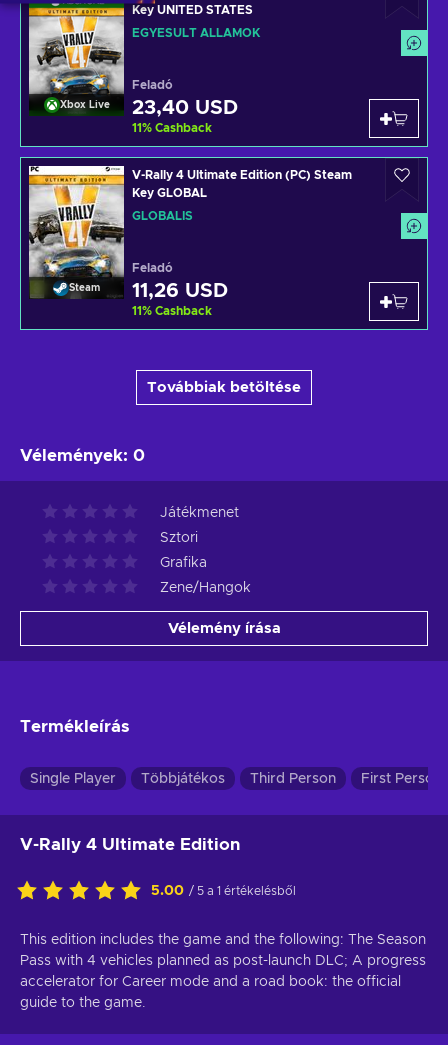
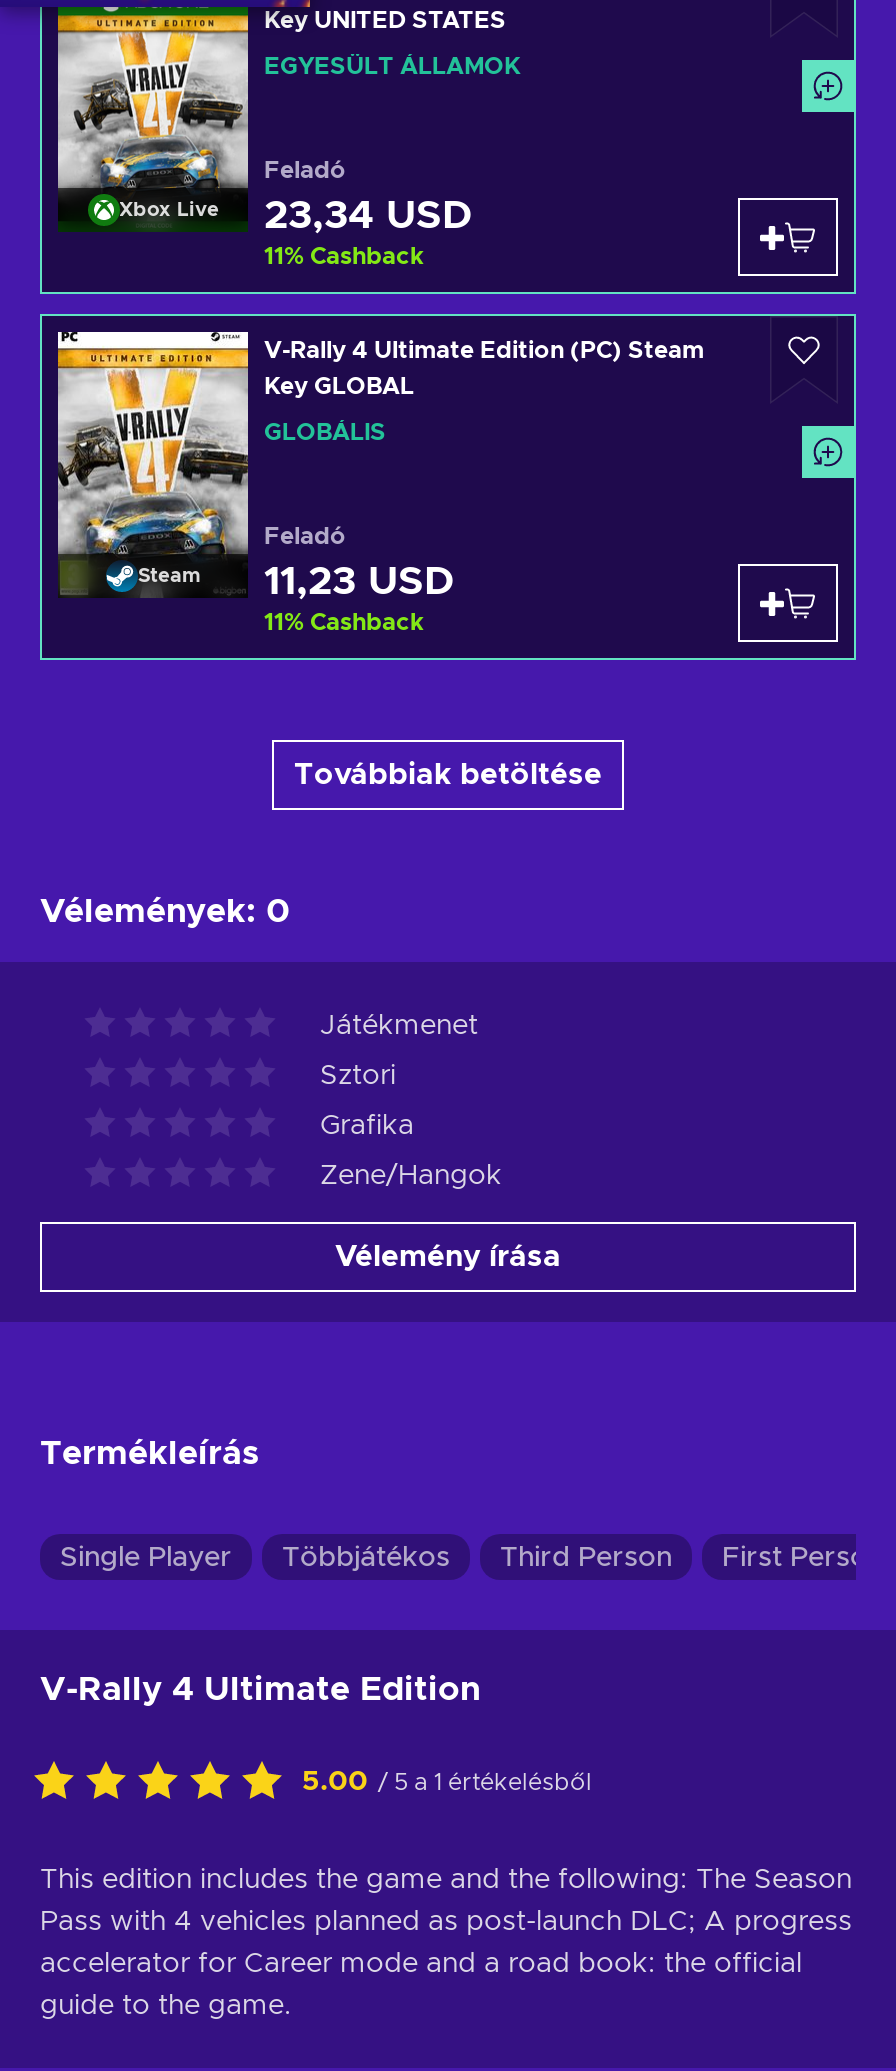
[132,98,238,118] 23,40 USD -> [264,195,472,235] 23,34 USD
[132,281,228,301] 11,26 USD -> [264,561,454,601] 11,23 USD

